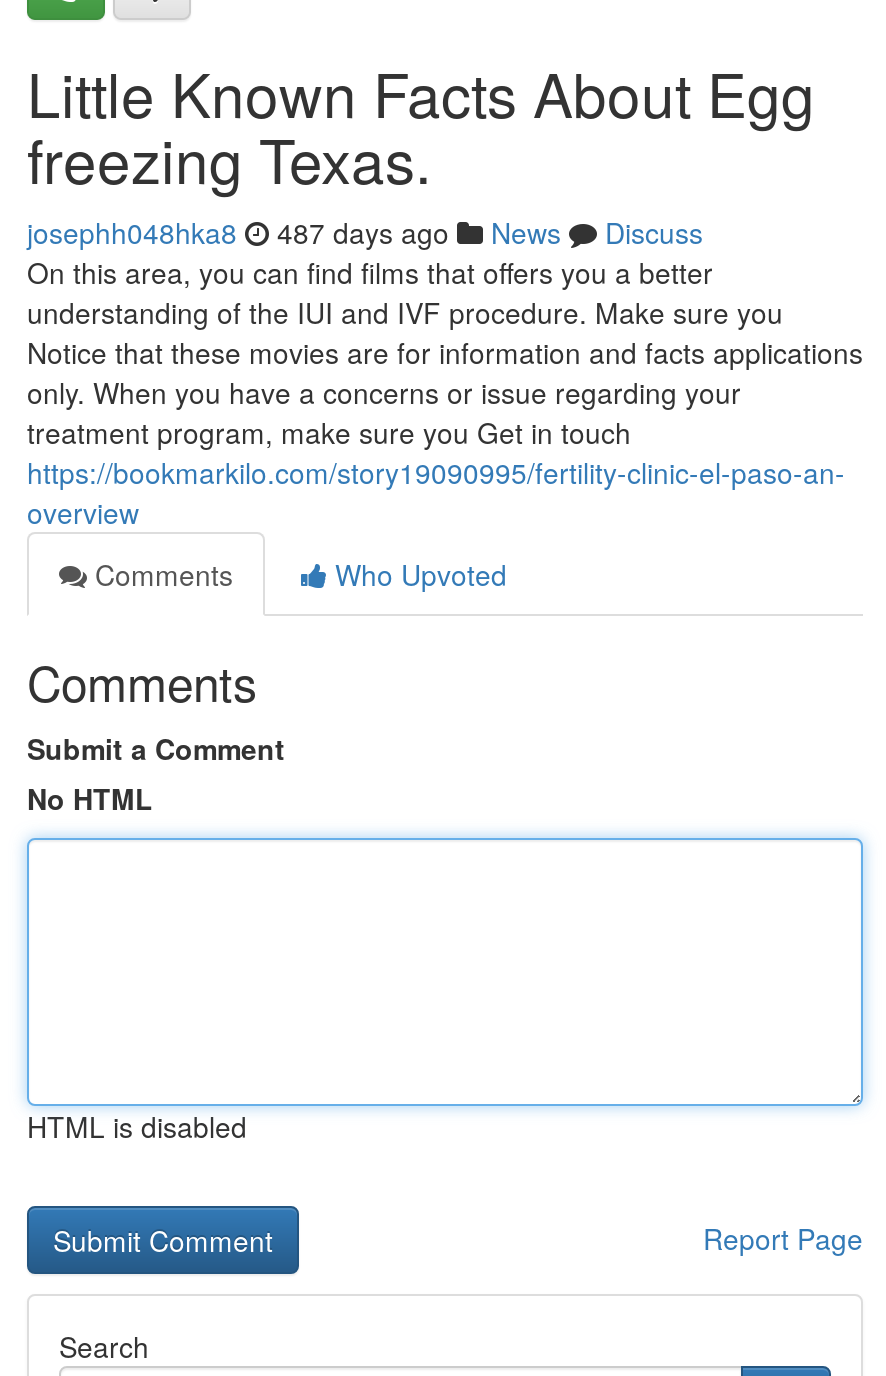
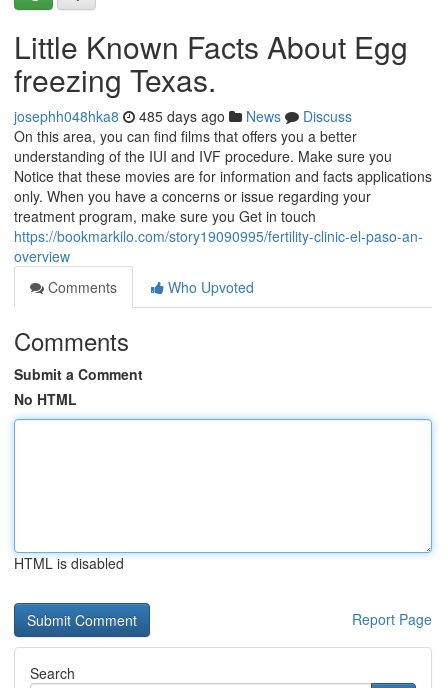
[27,212,703,252] josephh048hka8 487 days ago News Discuss -> [14,106,352,126] josephh048hka8 485 days ago News Discuss

